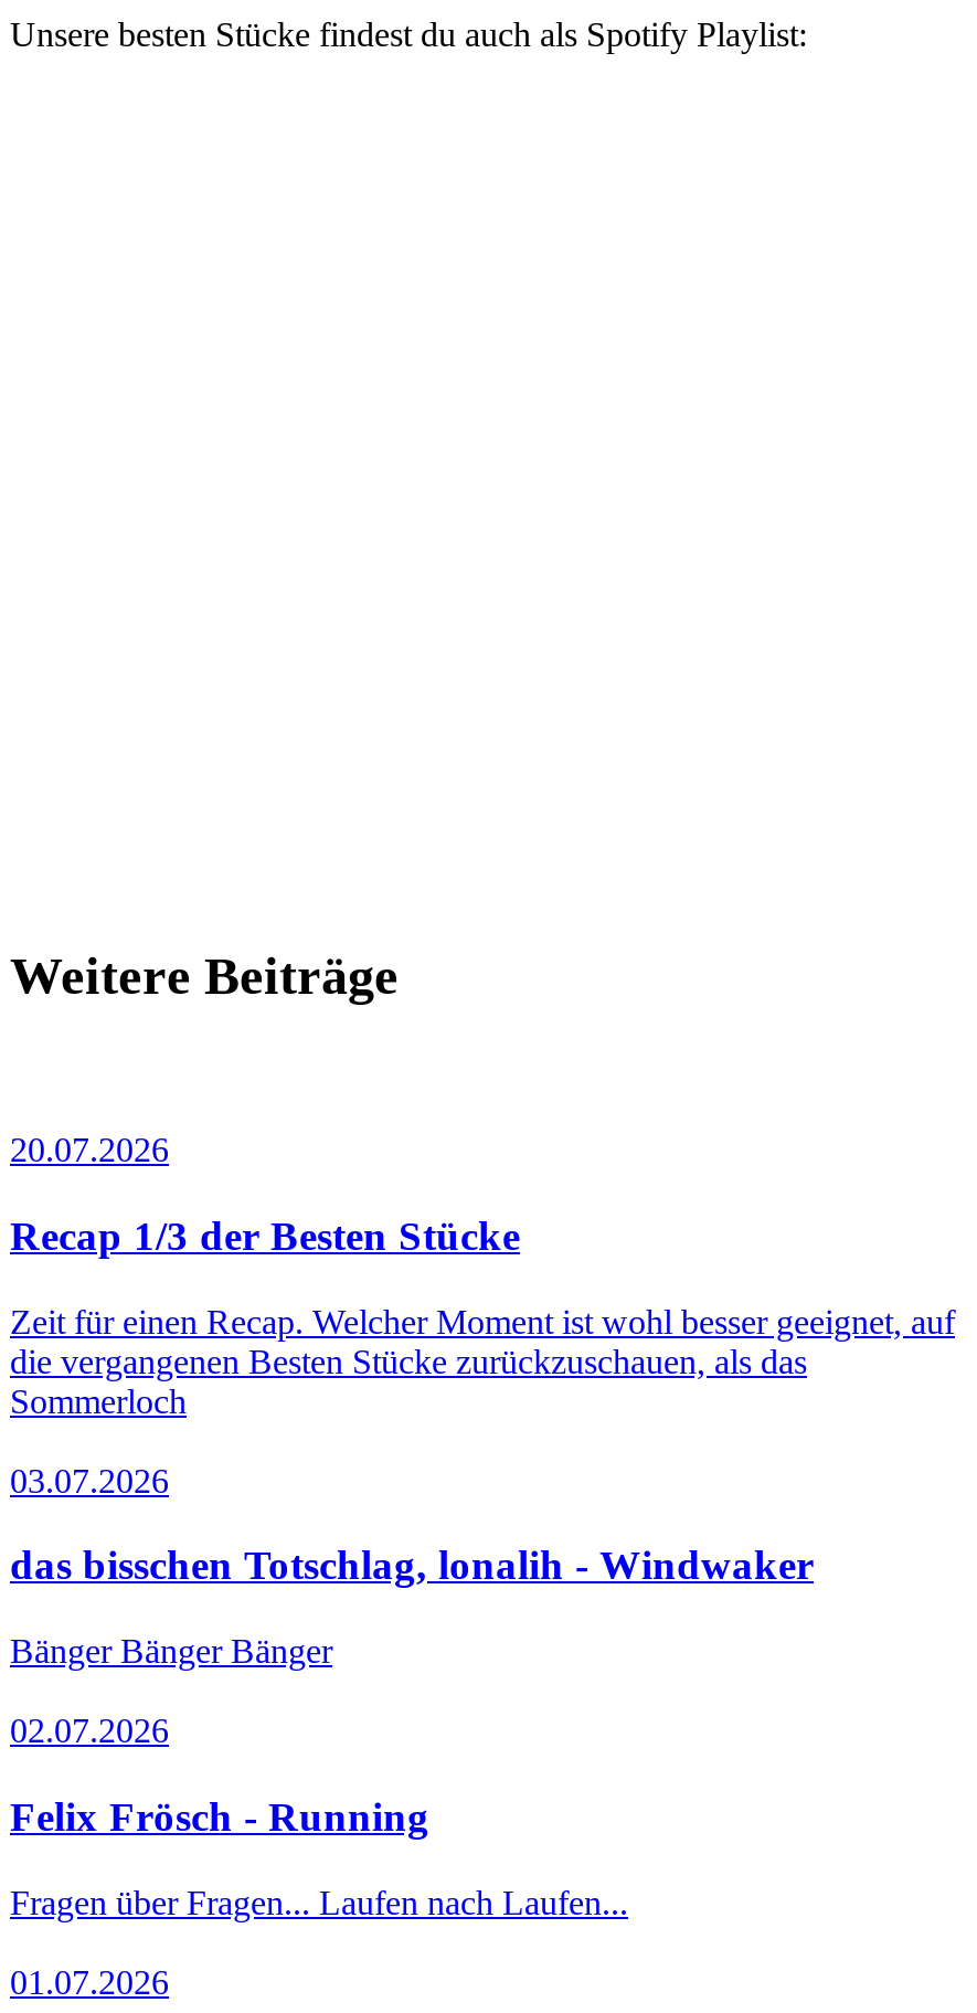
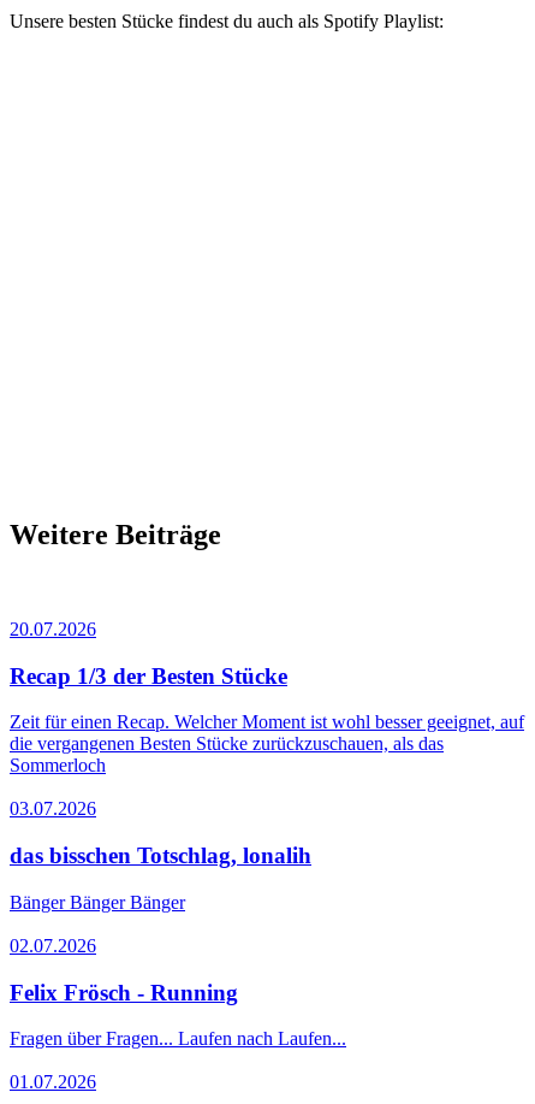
[10,1543,814,1589] das bisschen Totschlag, lonalih - Windwaker -> [10,843,311,868] das bisschen Totschlag, lonalih

